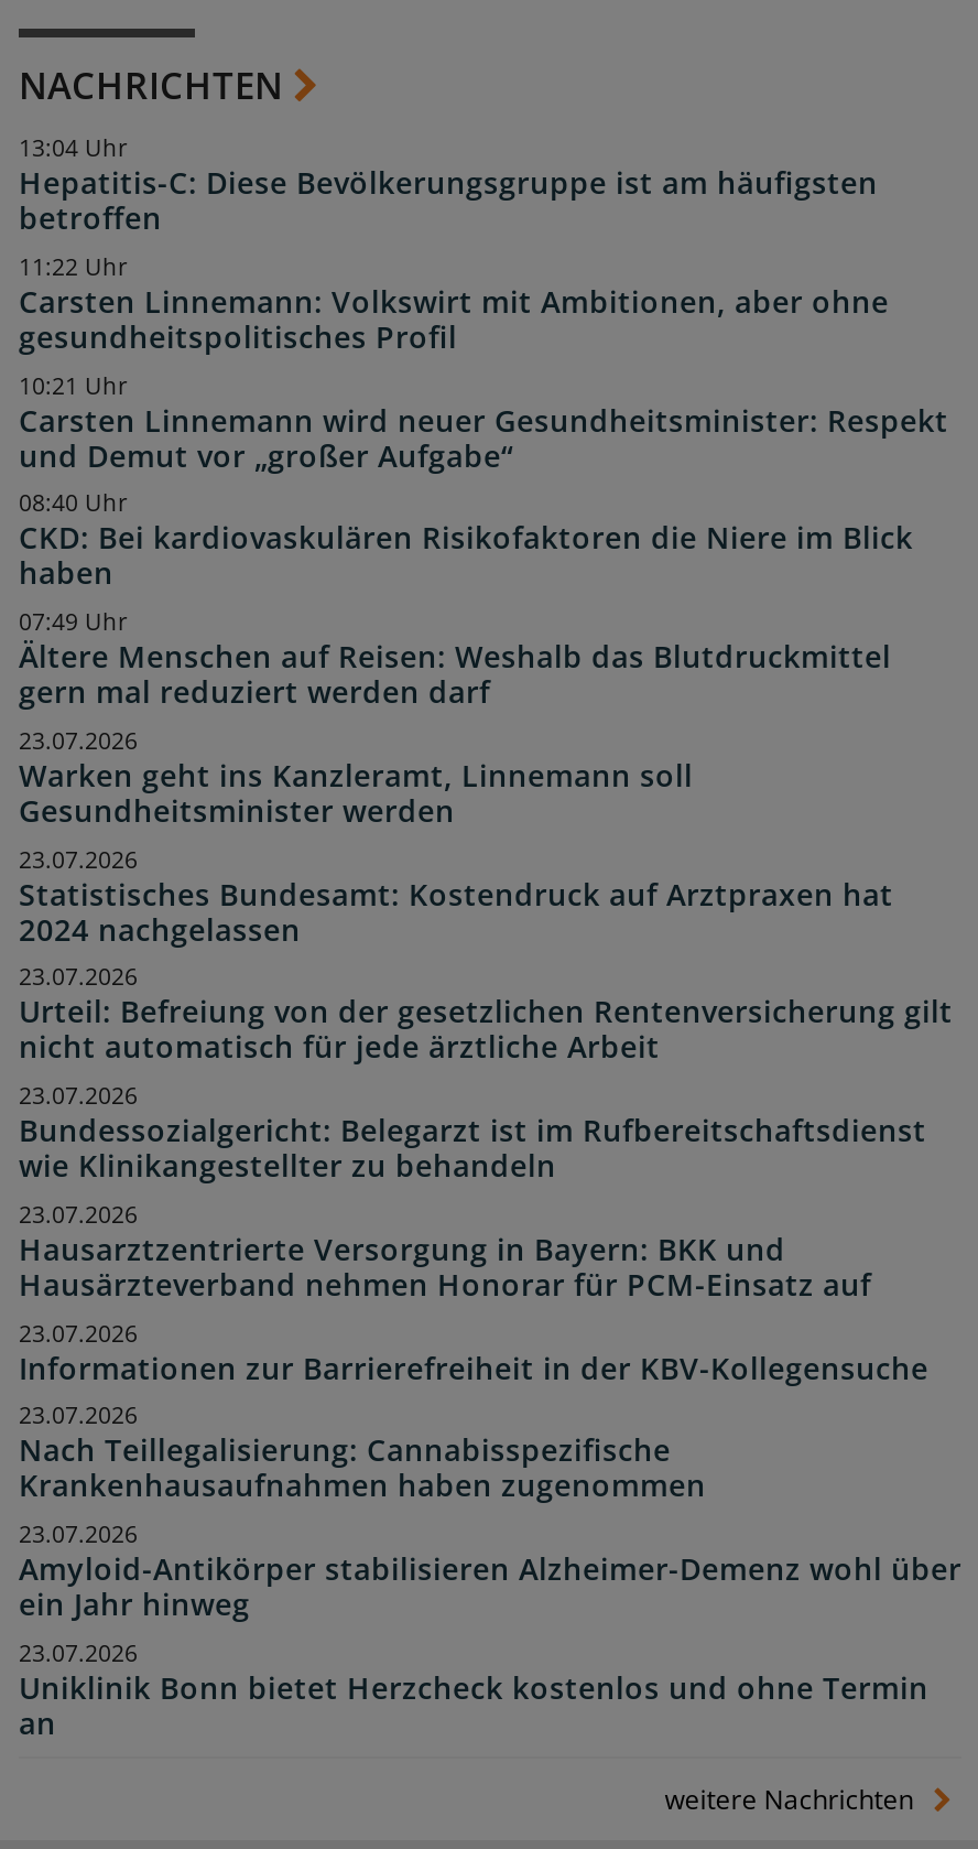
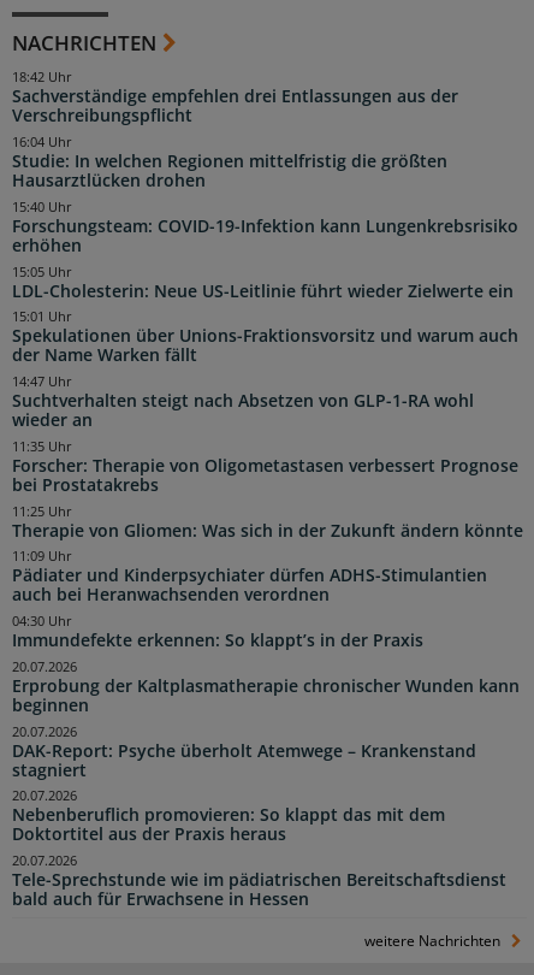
[19,132,129,163] 13:04 Uhr -> [12,69,72,86] 18:42 Uhr
[19,163,878,238] Hepatitis-C: Diese Bevölkerungsgruppe ist am häufigsten | betroffen -> [12,86,458,127] Sachverständige empfehlen drei Entlassungen aus der | Verschreibungspflicht
[19,251,129,281] 11:22 Uhr -> [12,134,72,151] 16:04 Uhr
[19,281,889,356] Carsten Linnemann: Volkswirt mit Ambitionen, aber ohne | gesundheitspolitisches Profil -> [12,151,447,192] Studie: In welchen Regionen mittelfristig die größten | Hausarztlücken drohen
[19,369,129,400] 10:21 Uhr -> [12,199,72,215] 15:40 Uhr
[19,400,948,475] Carsten Linnemann wird neuer Gesundheitsminister: Respekt | und Demut vor „großer Aufgabe“ -> [12,215,518,256] Forschungsteam: COVID-19-Infektion kann Lungenkrebsrisiko | erhöhen
[19,487,129,518] 08:40 Uhr -> [12,263,72,280] 15:05 Uhr
[19,518,913,593] CKD: Bei kardiovaskulären Risikofaktoren die Niere im Blick | haben -> [12,280,514,302] LDL-Cholesterin: Neue US-Leitlinie führt wieder Zielwerte ein
[19,606,129,637] 07:49 Uhr -> [12,309,72,326] 15:01 Uhr
[19,637,891,712] Ältere Menschen auf Reisen: Weshalb das Blutdruckmittel | gern mal reduziert werden darf -> [12,326,518,367] Spekulationen über Unions-Fraktionsvorsitz und warum auch | der Name Warken fällt
[19,724,138,755] 23.07.2026 -> [12,373,72,390] 14:47 Uhr
[19,755,693,830] Warken geht ins Kanzleramt, Linnemann soll | Gesundheitsminister werden -> [12,390,474,431] Suchtverhalten steigt nach Absetzen von GLP-1-RA wohl | wieder an
[19,843,138,874] 23.07.2026 -> [12,438,72,455] 11:35 Uhr
[19,874,893,949] Statistisches Bundesamt: Kostendruck auf Arztpraxen hat | 2024 nachgelassen -> [12,455,518,496] Forscher: Therapie von Oligometastasen verbessert Prognose | bei Prostatakrebs
[19,961,138,992] 23.07.2026 -> [12,503,72,520] 11:25 Uhr
[19,992,953,1067] Urteil: Befreiung von der gesetzlichen Rentenversicherung gilt | nicht automatisch für jede ärztliche Arbeit -> [12,520,523,541] Therapie von Gliomen: Was sich in der Zukunft ändern könnte
[19,1080,138,1111] 23.07.2026 -> [12,548,72,565] 11:09 Uhr
[19,1111,926,1186] Bundessozialgericht: Belegarzt ist im Rufbereitschaftsdienst | wie Klinikangestellter zu behandeln -> [12,565,487,606] Pädiater und Kinderpsychiater dürfen ADHS-Stimulantien | auch bei Heranwachsenden verordnen
[19,1198,138,1229] 23.07.2026 -> [12,613,72,630] 04:30 Uhr
[19,1229,871,1304] Hausarztzentrierte Versorgung in Bayern: BKK und | Hausärzteverband nehmen Honorar für PCM-Einsatz auf -> [12,630,423,651] Immundefekte erkennen: So klappt’s in der Praxis
[19,1317,138,1348] 23.07.2026 -> [12,658,77,675] 20.07.2026
[19,1348,928,1387] Informationen zur Barrierefreiheit in der KBV-Kollegensuche -> [12,675,520,716] Erprobung der Kaltplasmatherapie chronischer Wunden kann | beginnen
[19,1400,138,1431] 23.07.2026 -> [12,723,77,740] 20.07.2026
[19,1431,706,1506] Nach Teillegalisierung: Cannabisspezifische | Krankenhausaufnahmen haben zugenommen -> [12,740,476,781] DAK-Report: Psyche überholt Atemwege – Krankenstand | stagniert
[19,1518,138,1549] 23.07.2026 -> [12,788,77,805] 20.07.2026
[19,1549,961,1624] Amyloid-Antikörper stabilisieren Alzheimer-Demenz wohl über | ein Jahr hinweg -> [12,805,445,846] Nebenberuflich promovieren: So klappt das mit dem | Doktortitel aus der Praxis heraus
[19,1637,138,1668] 23.07.2026 -> [12,852,77,869] 20.07.2026
[19,1668,928,1743] Uniklinik Bonn bietet Herzcheck kostenlos und ohne Termin | an -> [12,869,506,910] Tele-Sprechstunde wie im pädiatrischen Bereitschaftsdienst | bald auch für Erwachsene in Hessen

